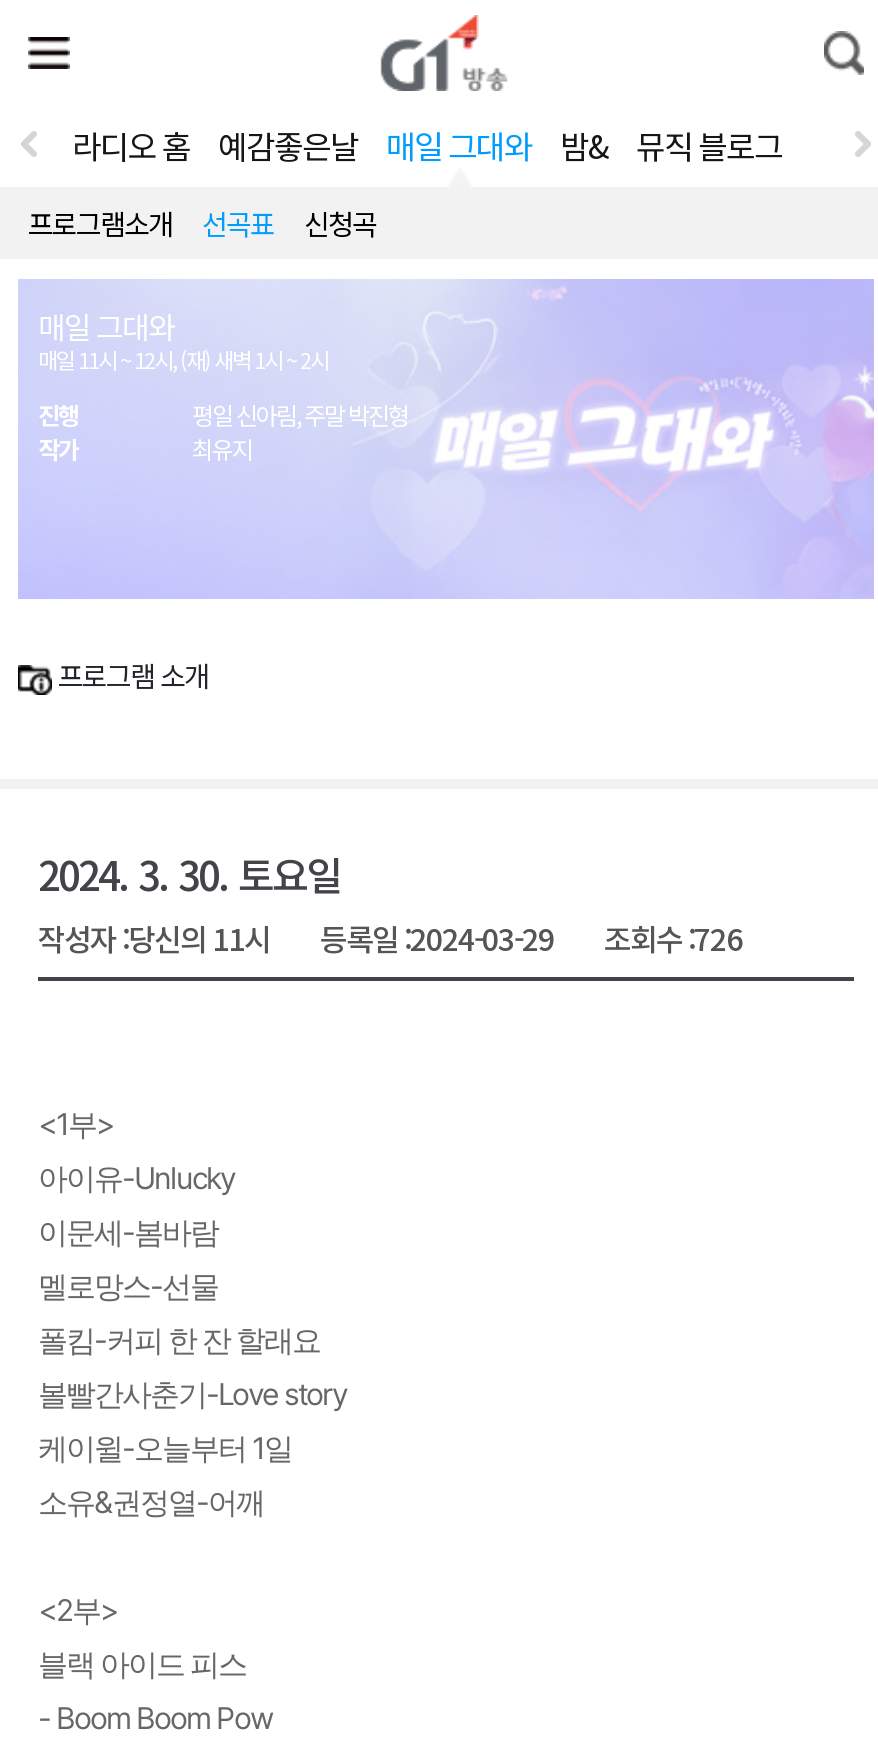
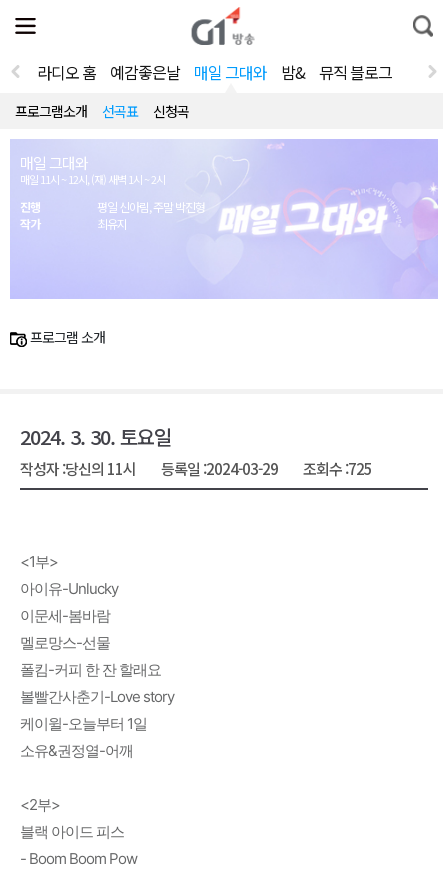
[38,916,742,958] 작성자 : 당신의 11시 등록일 : 2024-03-29 조회수 : 726 -> [20,458,372,479] 작성자 : 당신의 11시 등록일 : 2024-03-29 조회수 : 725

